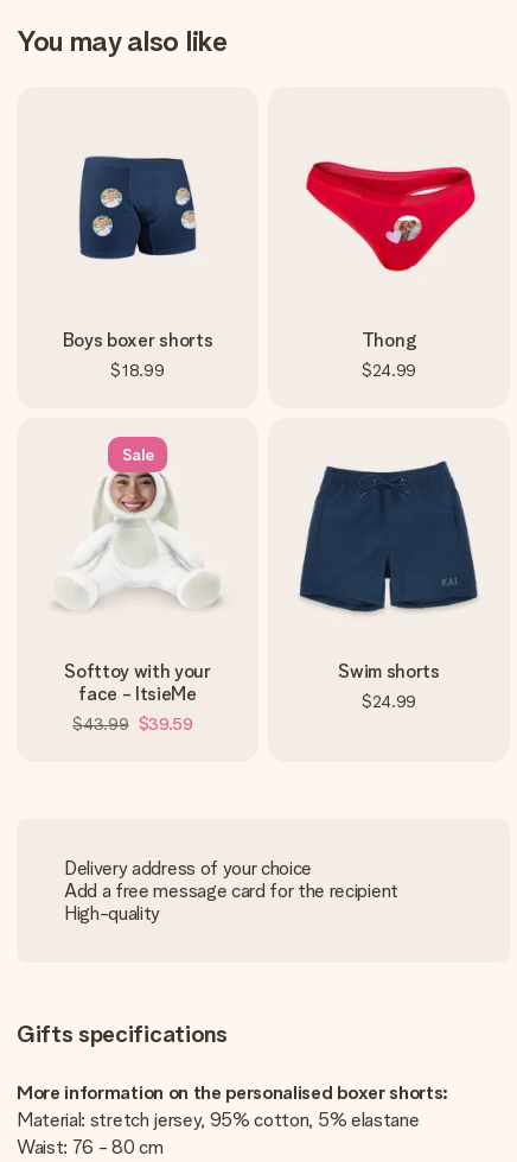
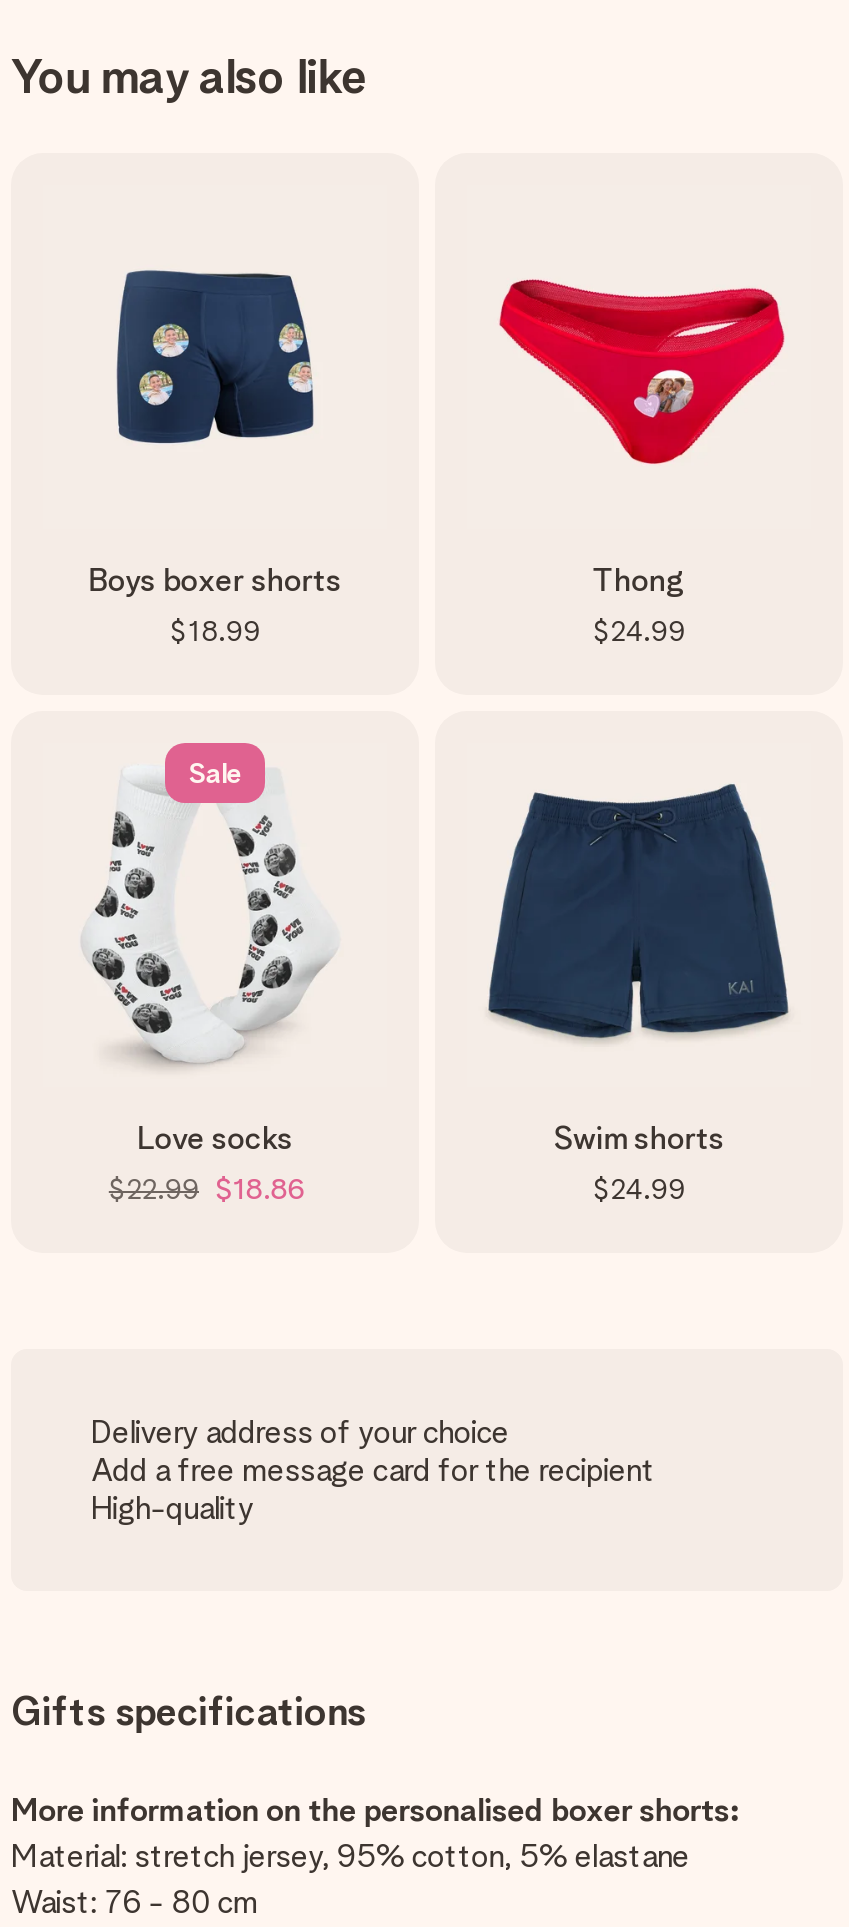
[56,461,222,734] [image] | Softtoy with your | face - ItsieMe | $43.99 $39.59 -> [89,779,355,1205] [image] | Love socks | $22.99 $18.86

